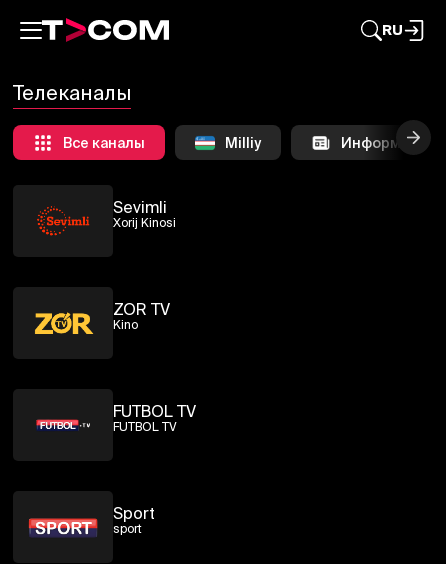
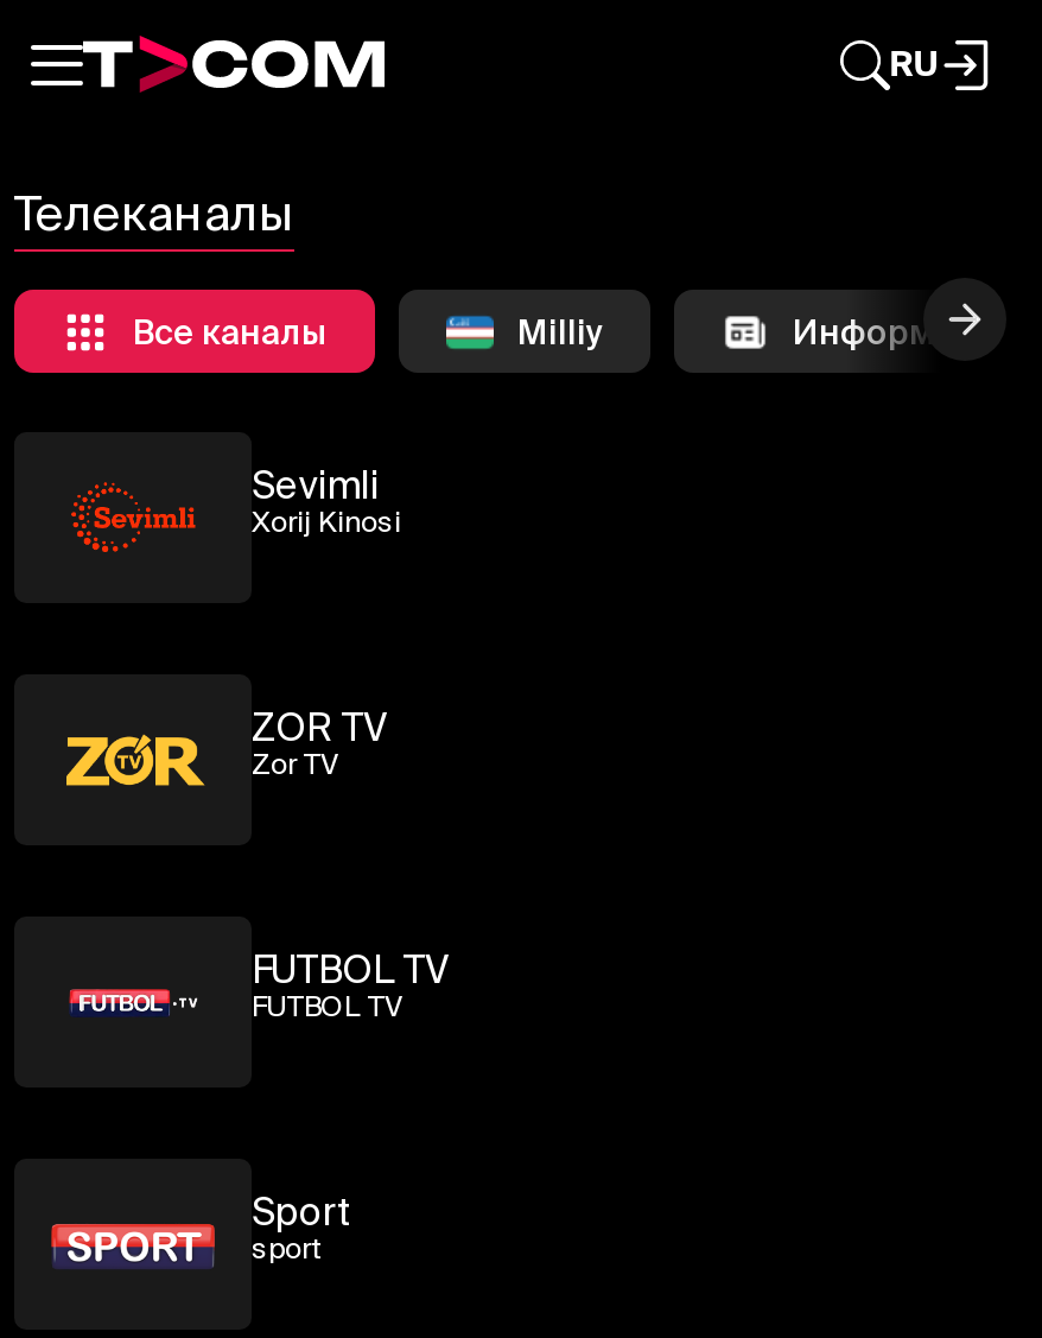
[113,317,138,330] Kino -> [252,747,339,778] Zor TV

